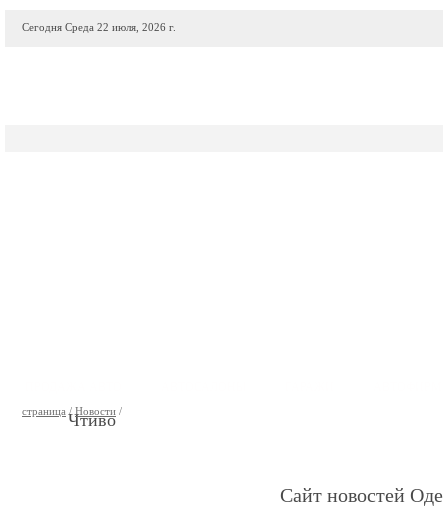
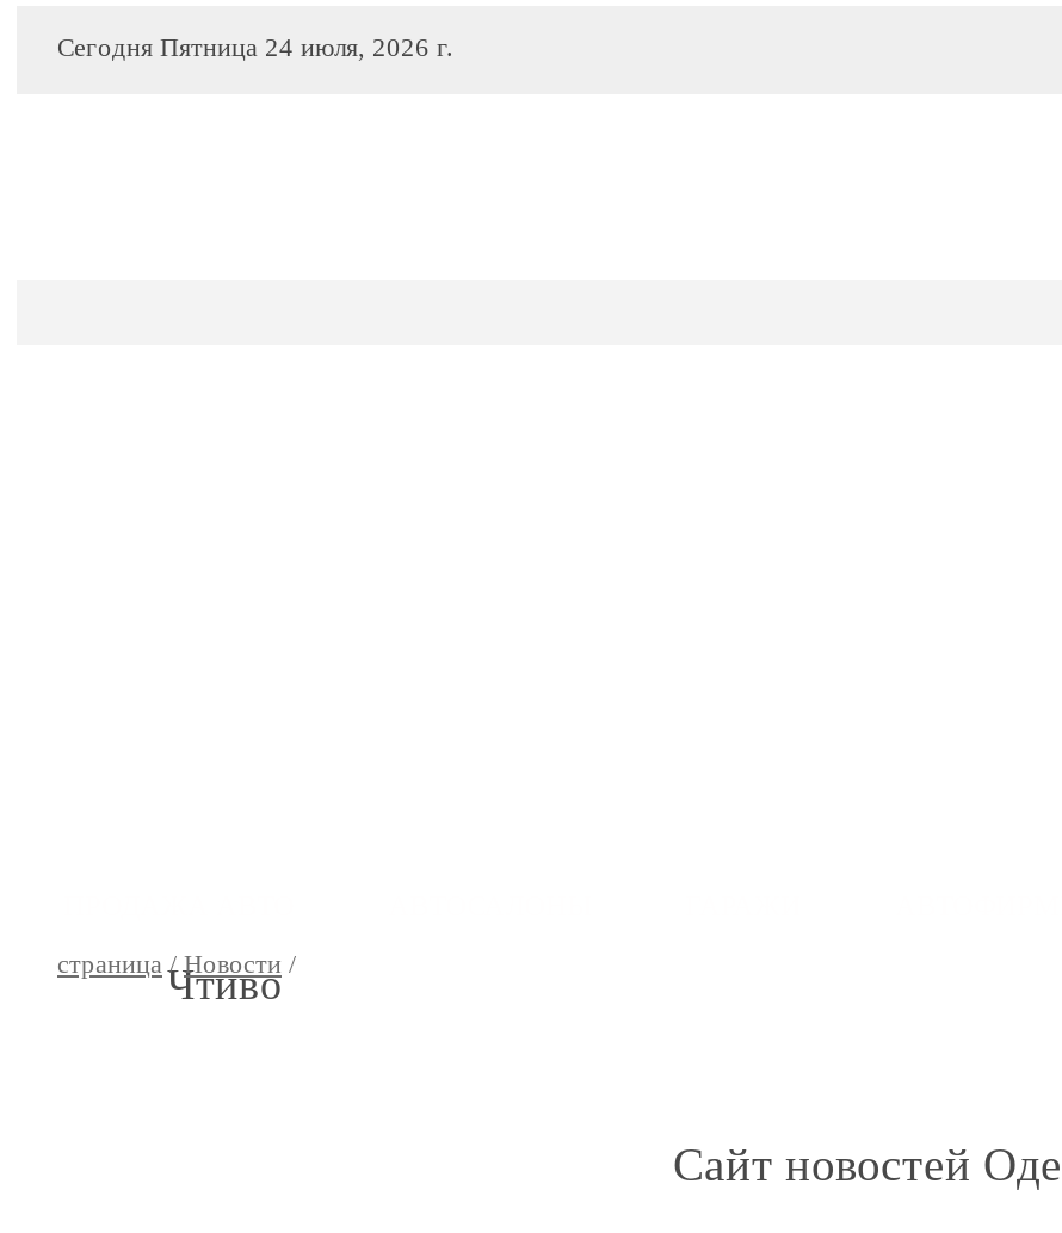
[22,21,176,33] Сегодня Среда 22 июля, 2026 г. -> [57,32,453,61] Сегодня Пятница 24 июля, 2026 г.

